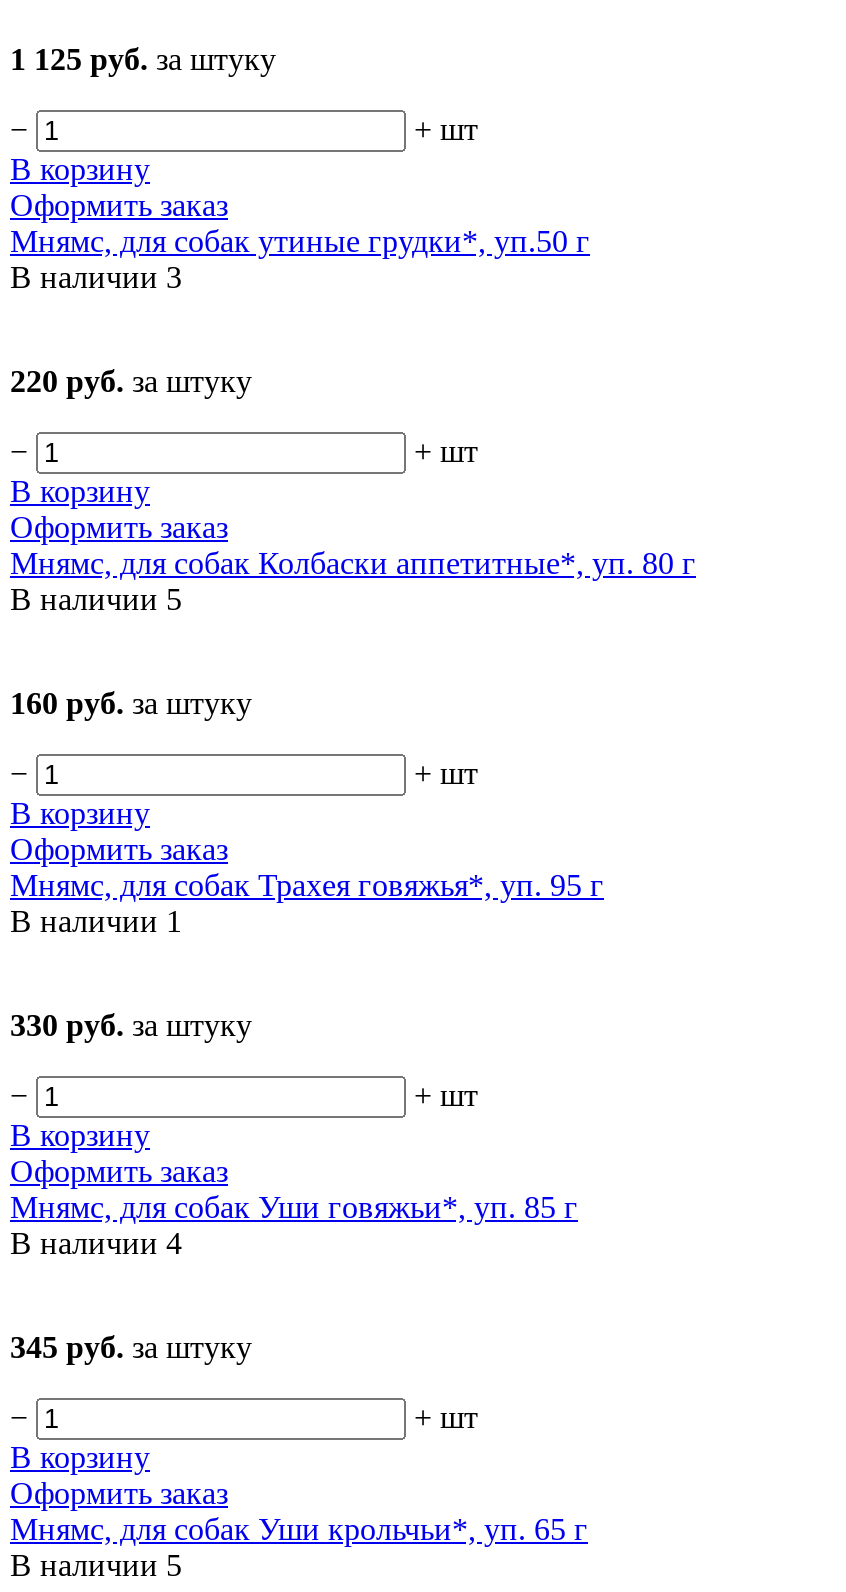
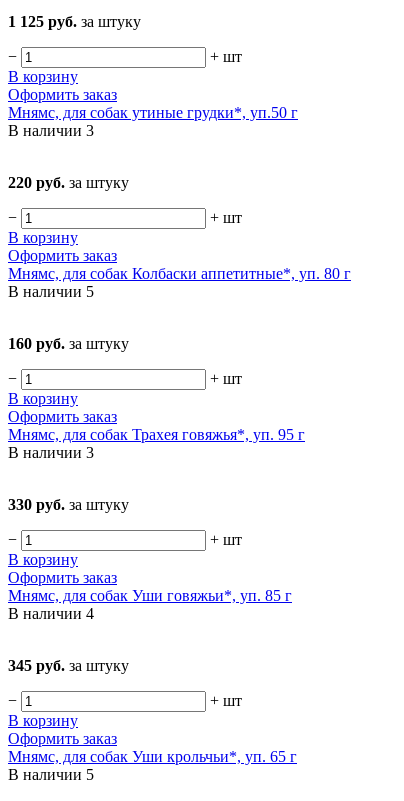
[10,904,182,938] В наличии 1 -> [8,444,94,461] В наличии 3

